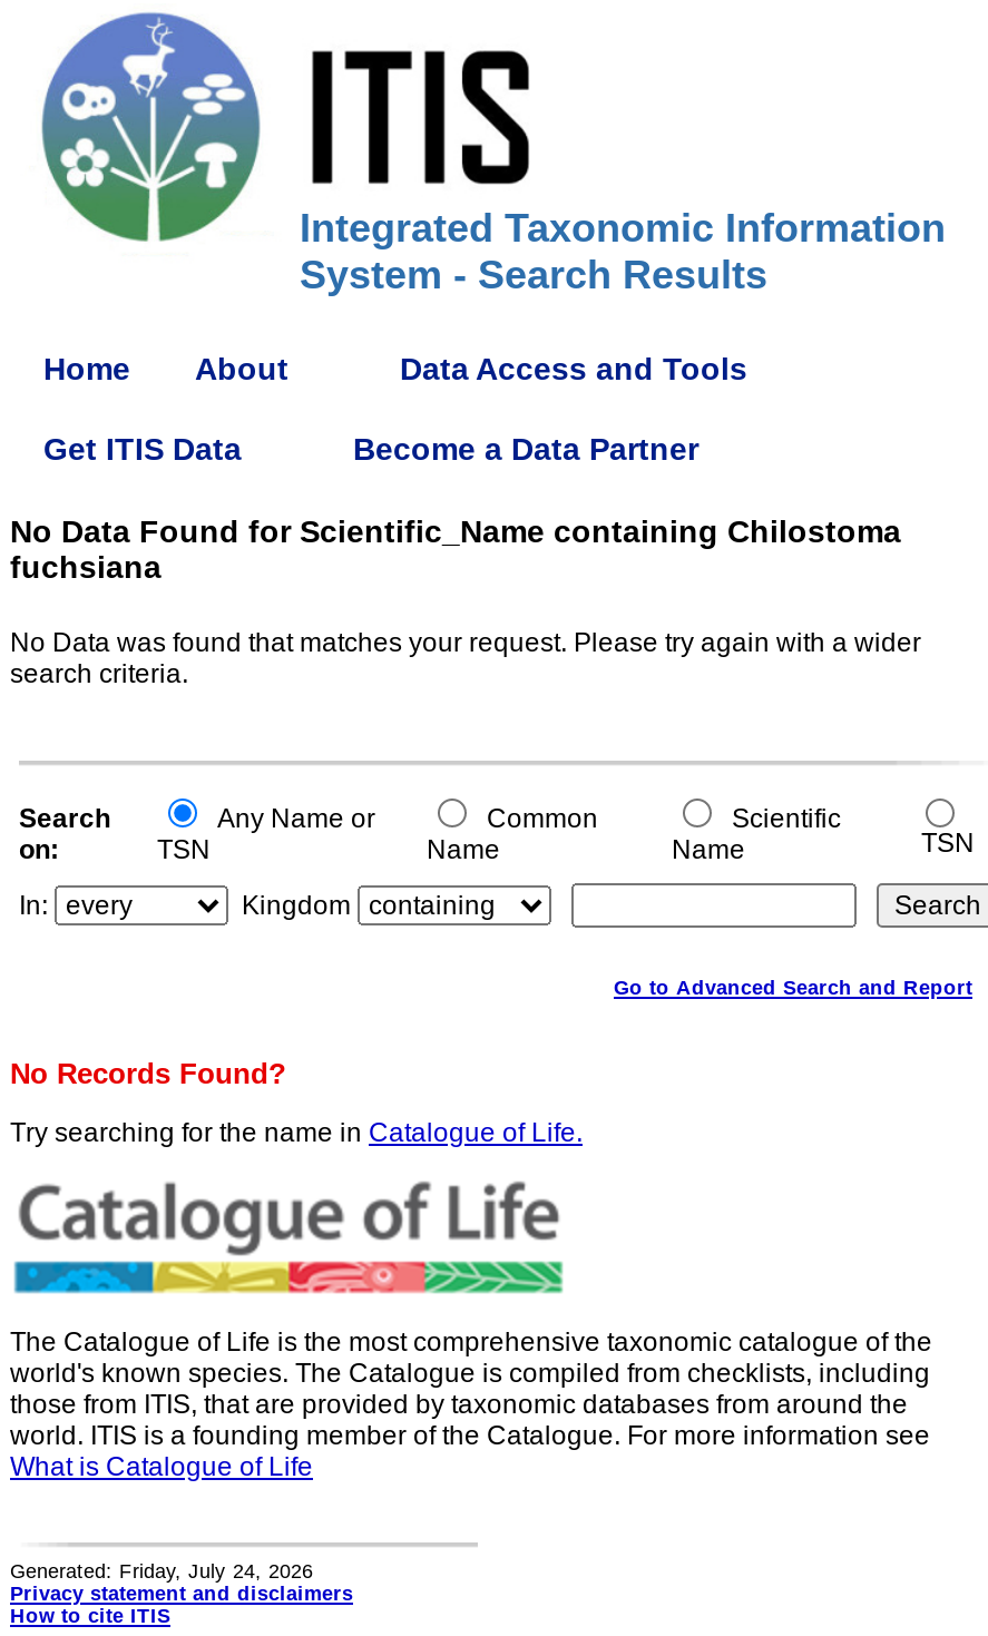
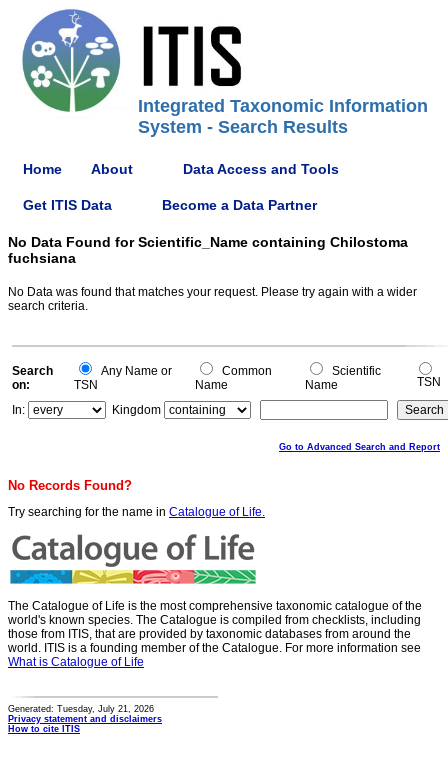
[10,1560,313,1583] Generated: Friday, July 24, 2026 -> [8,704,154,714] Generated: Tuesday, July 21, 2026

